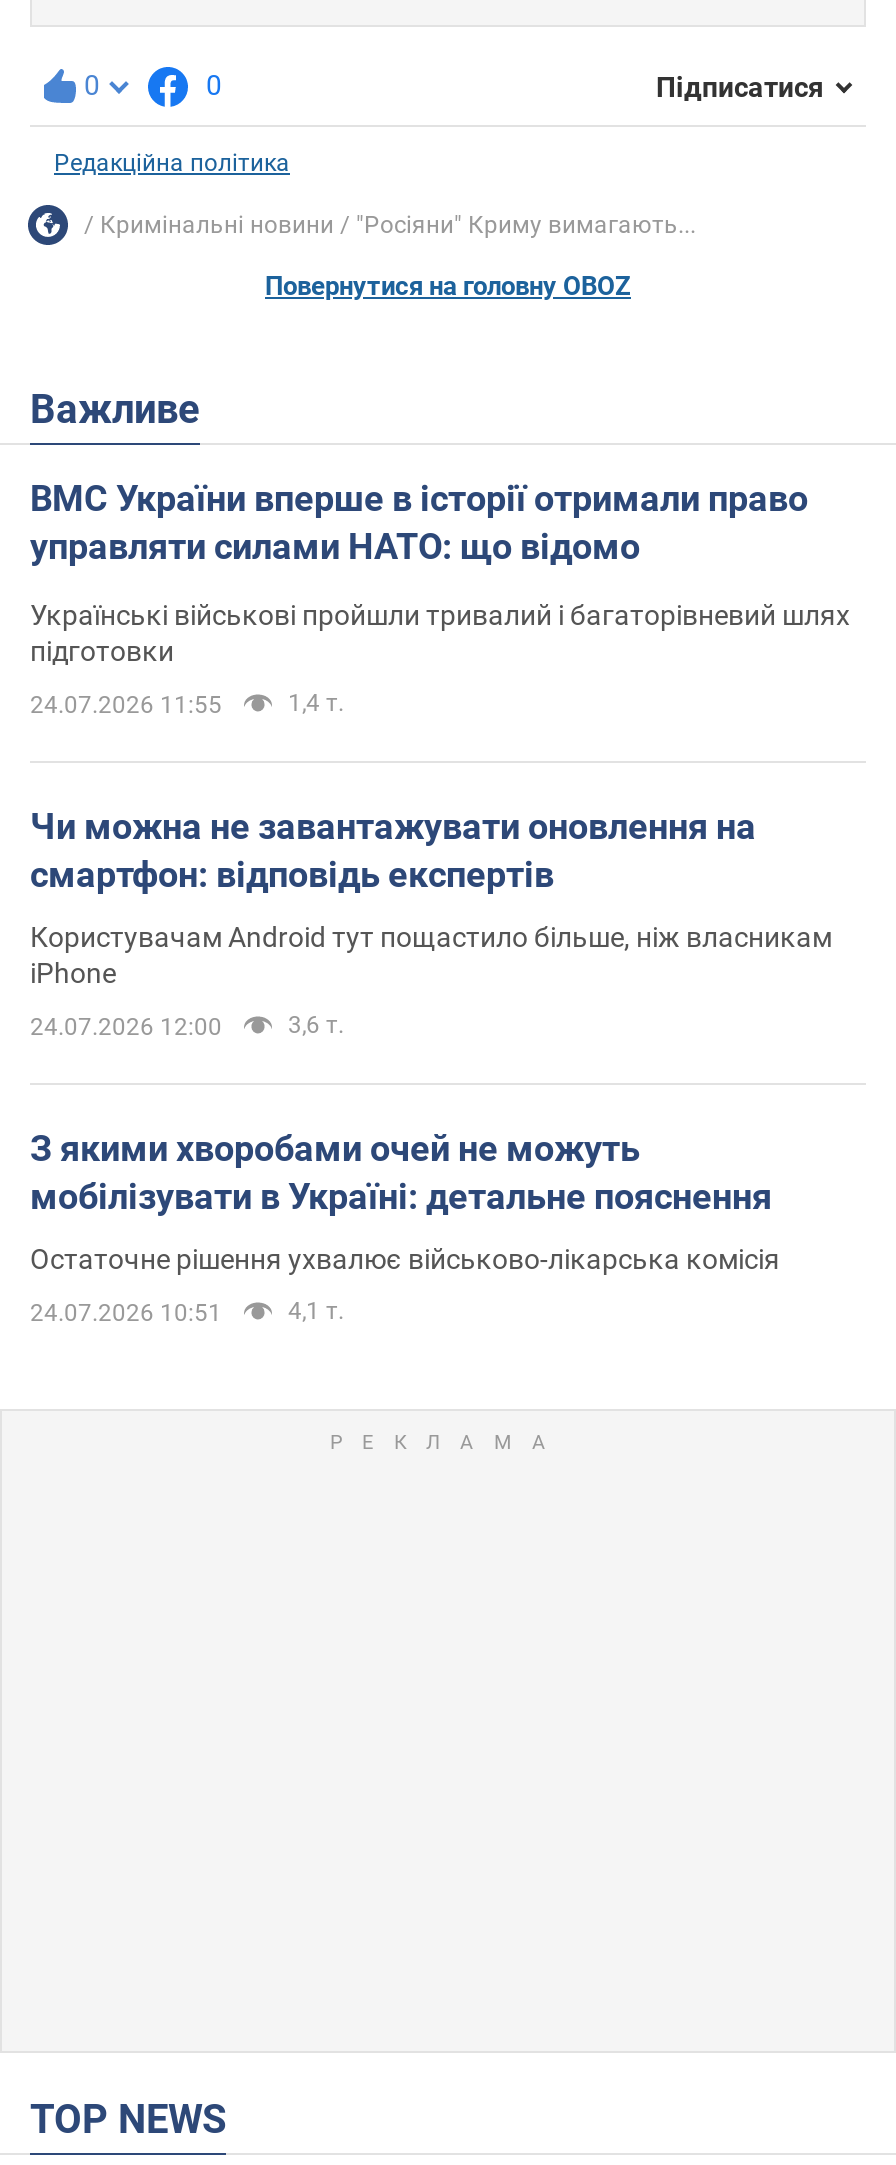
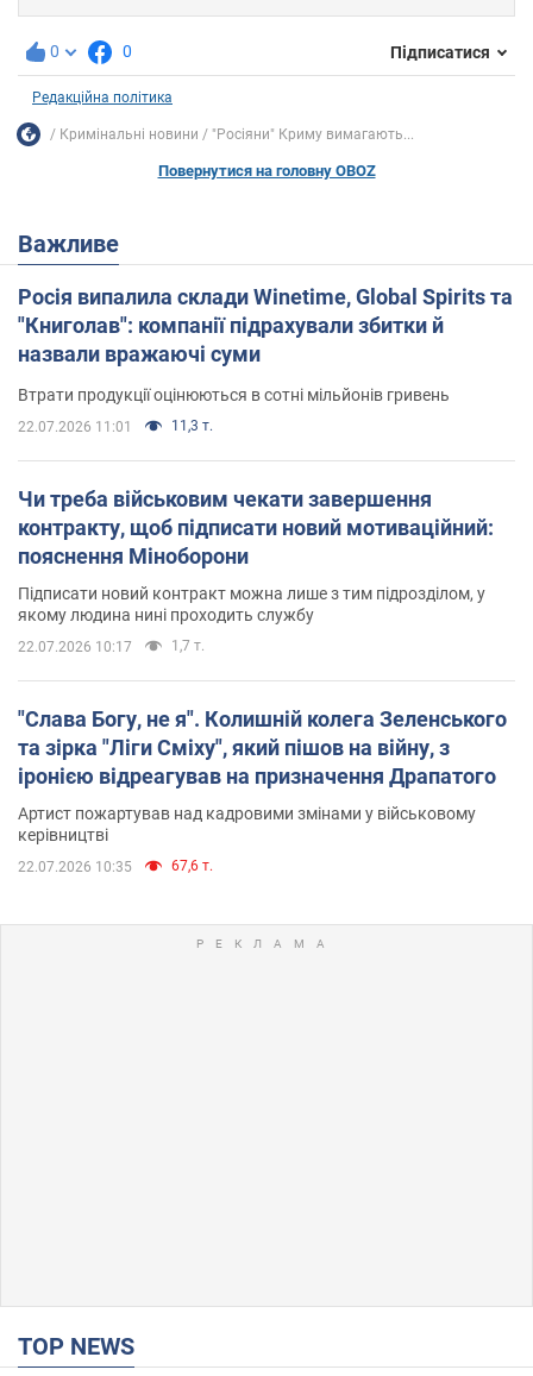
[30,478,808,568] ВМС України вперше в історії отримали право | управляти силами НАТО: що відомо -> [18,285,513,367] Росія випалила склади Winetime, Global Spirits та | "Книголав": компанії підрахували збитки й | назвали вражаючі суми
[30,600,850,668] Українські військові пройшли тривалий і багаторівневий шлях | підготовки -> [18,386,450,405] Втрати продукції оцінюються в сотні мільйонів гривень
[30,690,344,720] 24.07.2026 11:55 | 1,4 т. -> [18,418,213,436] 22.07.2026 11:01 | 11,3 т.
[30,806,756,896] Чи можна не завантажувати оновлення на | смартфон: відповідь експертів -> [18,487,494,569] Чи треба військовим чекати завершення | контракту, щоб підписати новий мотиваційний: | пояснення Міноборони
[30,922,832,990] Користувачам Android тут пощастило більше, ніж власникам | iPhone -> [18,584,485,625] Підписати новий контракт можна лише з тим підрозділом, у | якому людина нині проходить службу
[30,1012,344,1042] 24.07.2026 12:00 | 3,6 т. -> [18,638,205,656] 22.07.2026 10:17 | 1,7 т.
[30,1128,772,1218] З якими хворобами очей не можуть | мобілізувати в Україні: детальне пояснення -> [18,707,507,789] "Слава Богу, не я". Колишній колега Зеленського | та зірка "Ліги Сміху", який пішов на війну, з | іронією відреагував на призначення Драпатого
[30,1244,780,1276] Остаточне рішення ухвалює військово-лікарська комісія -> [18,804,476,845] Артист пожартував над кадровими змінами у військовому | керівництві
[30,1298,344,1328] 24.07.2026 10:51 | 4,1 т. -> [18,858,213,876] 22.07.2026 10:35 | 67,6 т.

